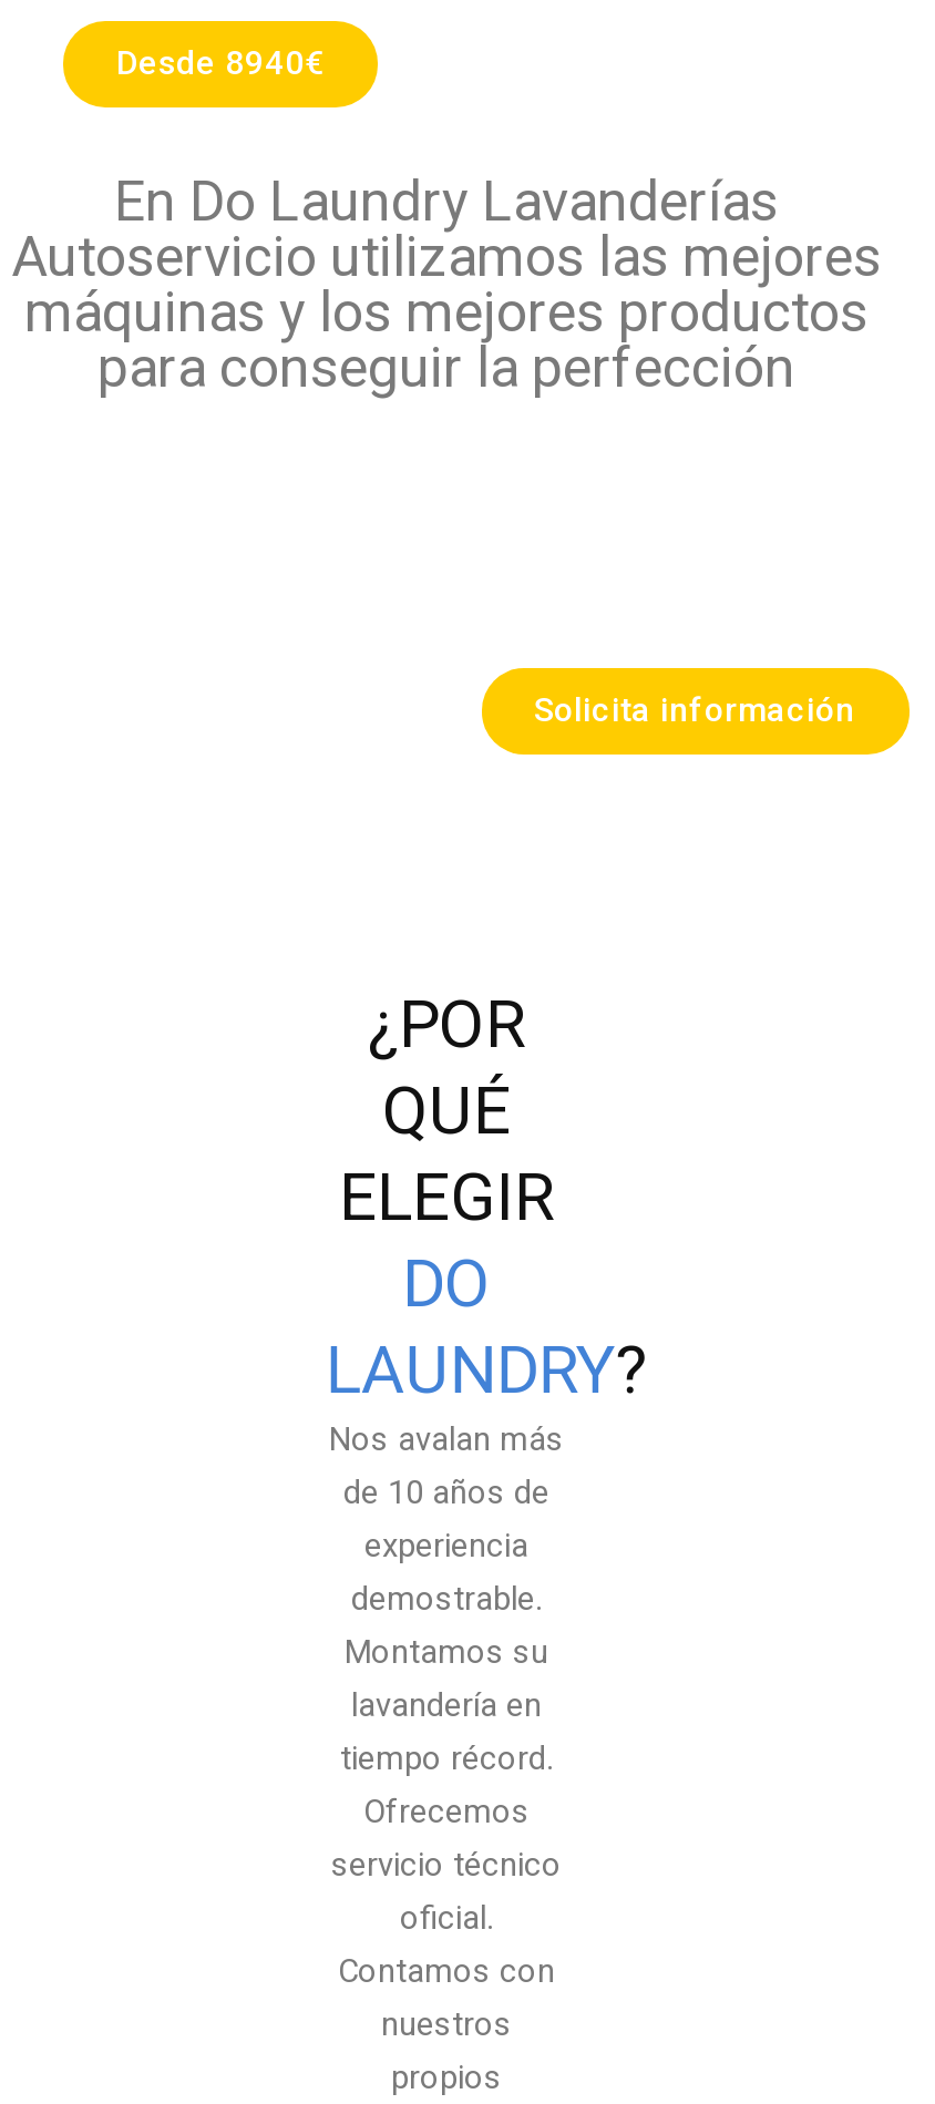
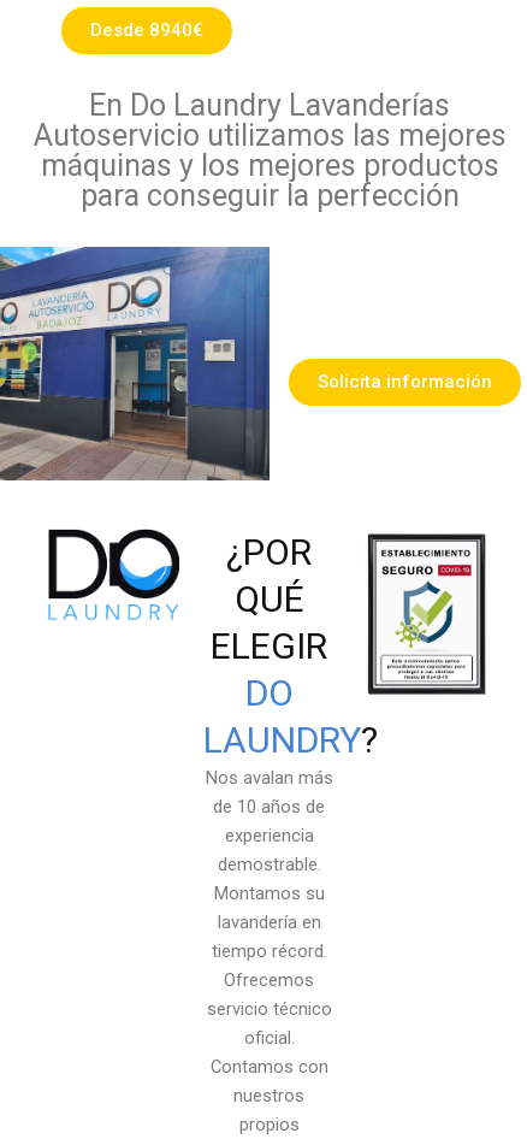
none -> [4,246,271,482] [image]
none -> [47,529,180,621] [image]
none -> [367,532,487,696] [image]

